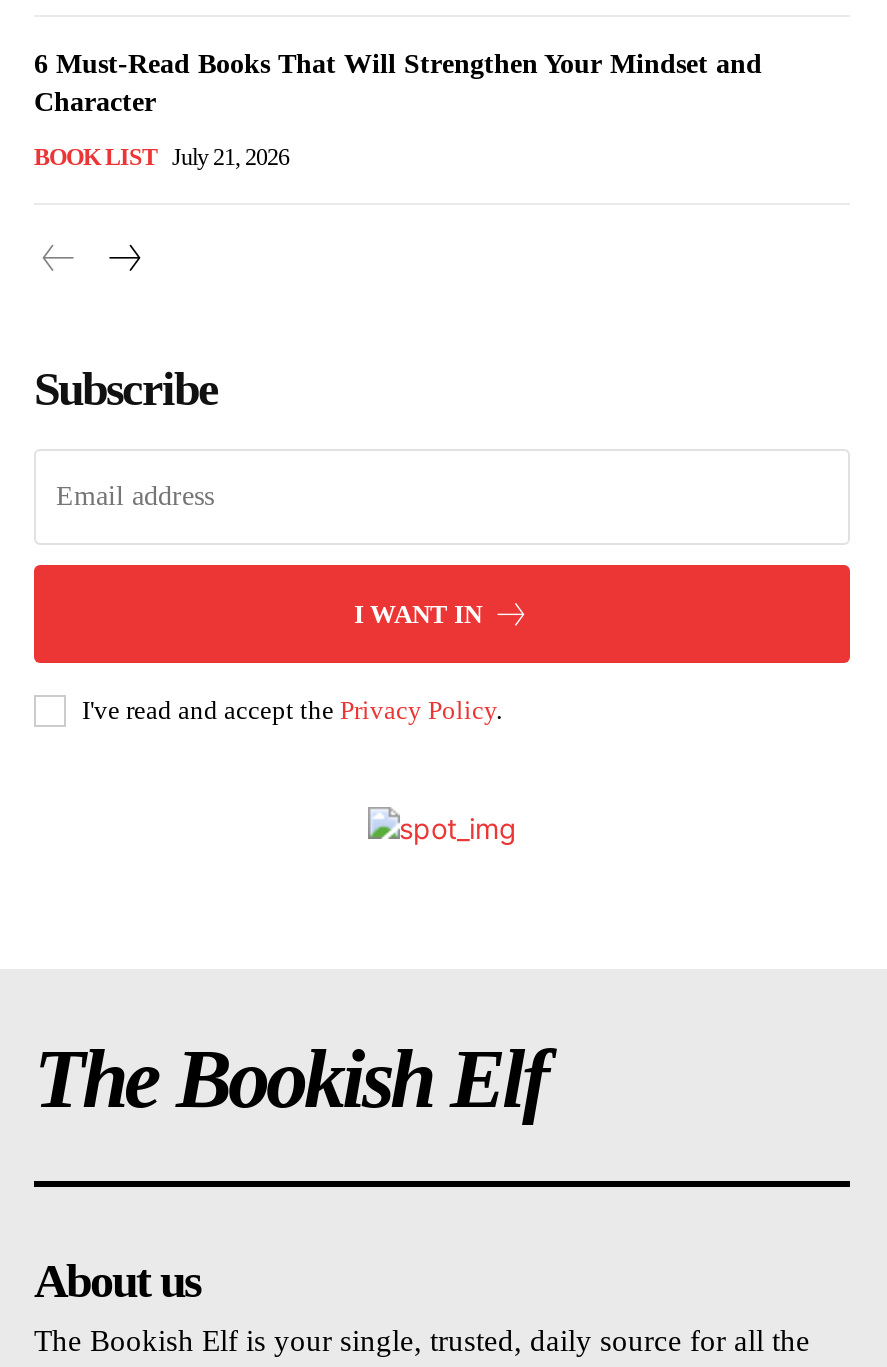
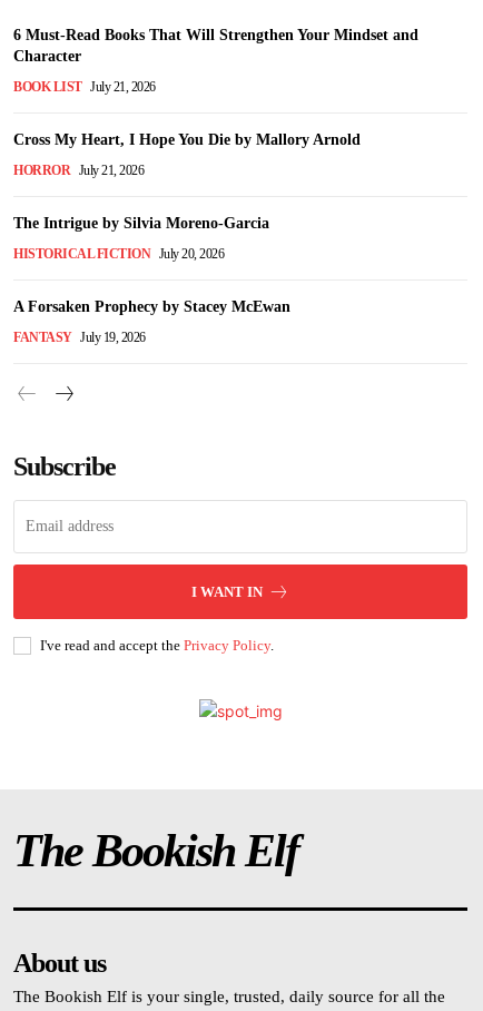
none -> [13,132,361,345] Cross My Heart, I Hope You Die by Mallory Arnold | HORROR July 21, 2026 | The Intrigue by Silvia Moreno-Garcia | HISTORICAL FICTION July 20, 2026 | A Forsaken Prophecy by Stacey McEwan | FANTASY July 19, 2026

